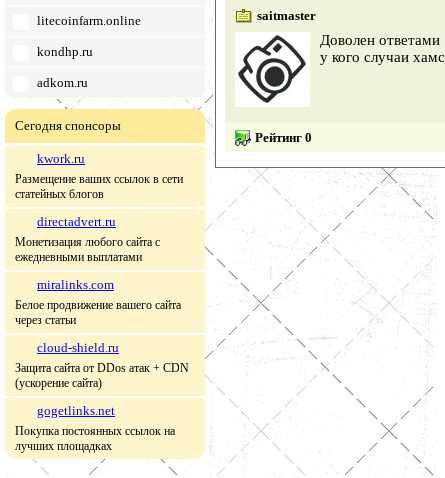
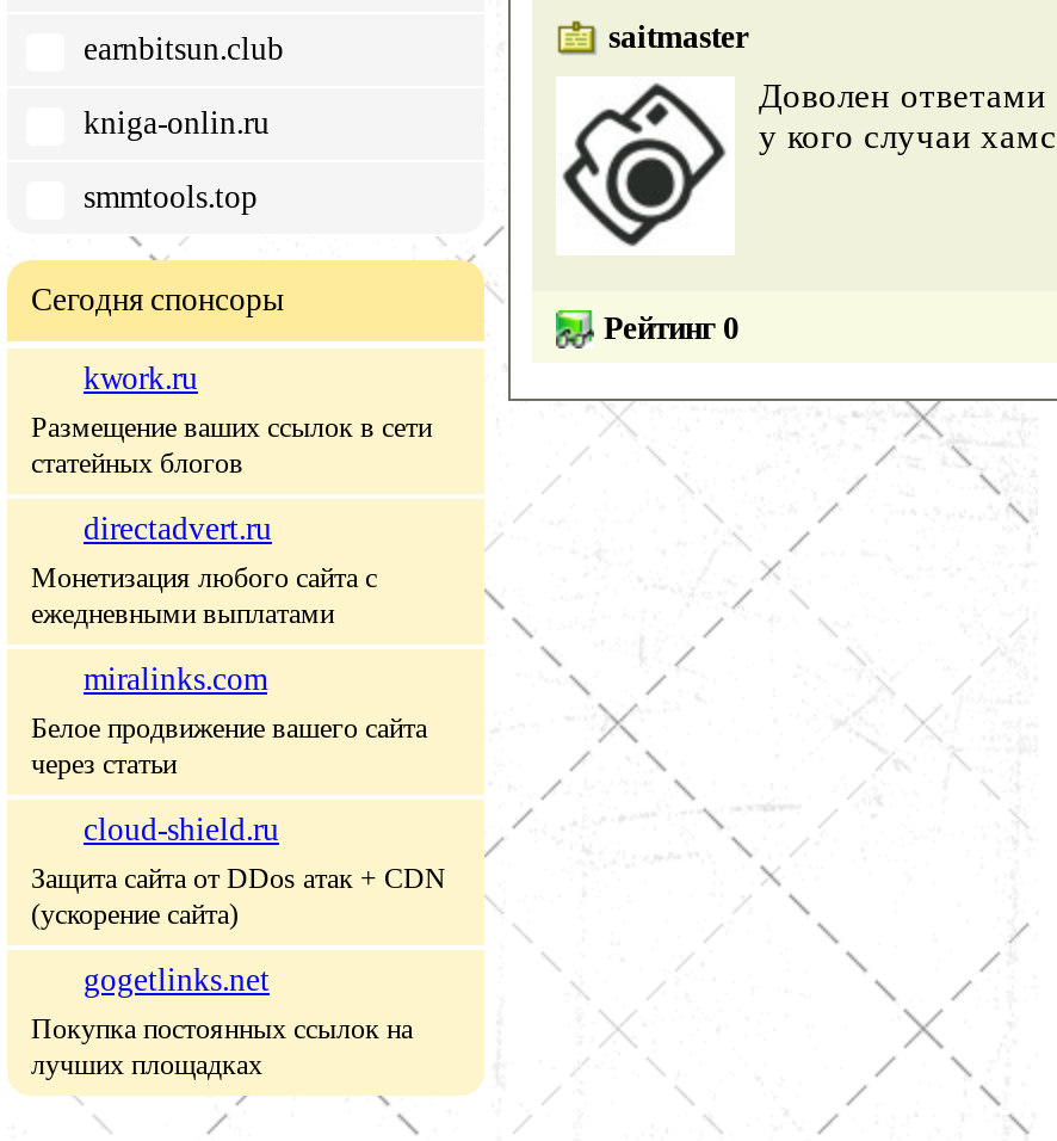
[37,13,141,28] litecoinfarm.online -> [84,31,284,67] earnbitsun.club
[37,44,93,59] kondhp.ru -> [84,105,270,141] kniga-onlin.ru
[37,75,88,90] adkom.ru -> [84,179,258,215] smmtools.top

